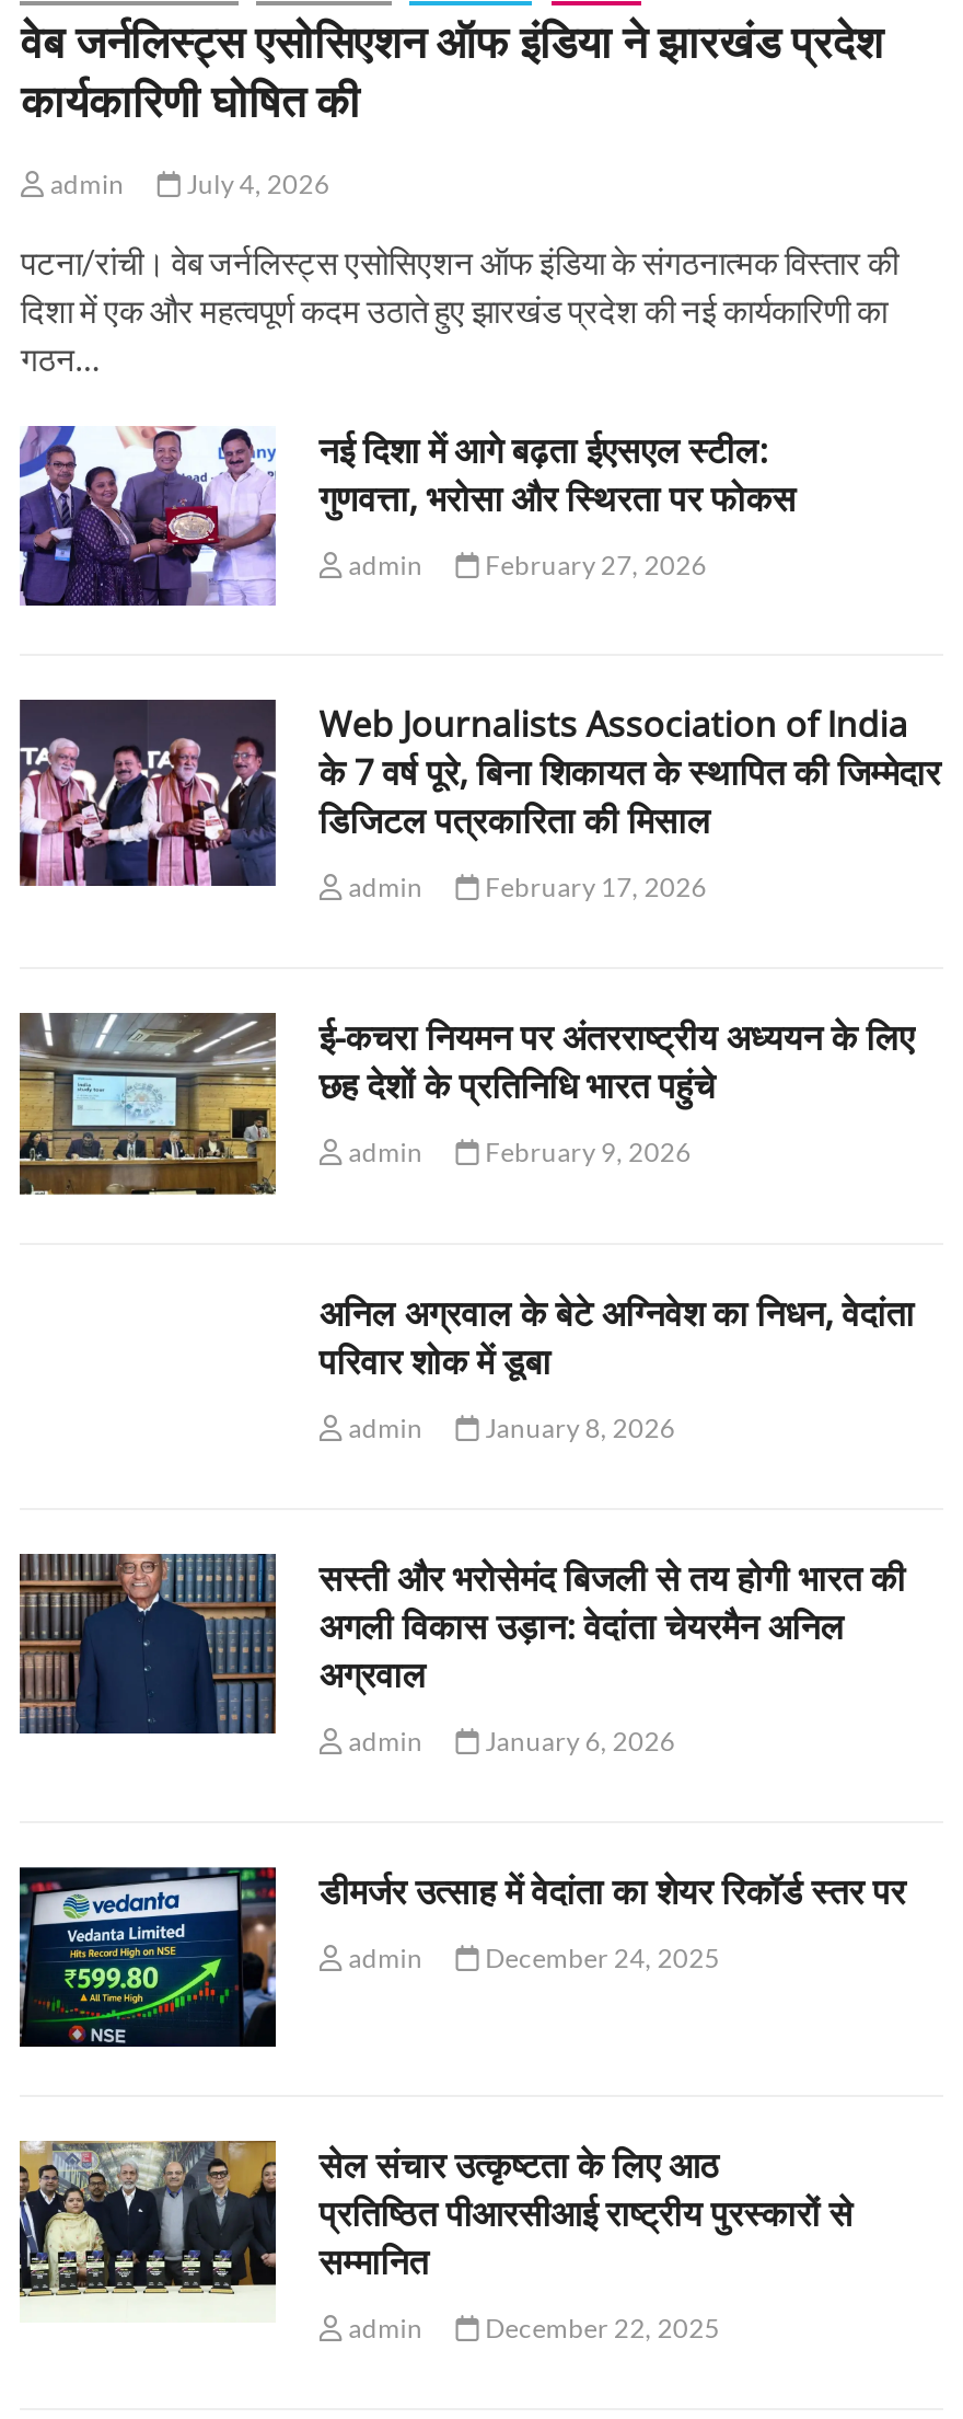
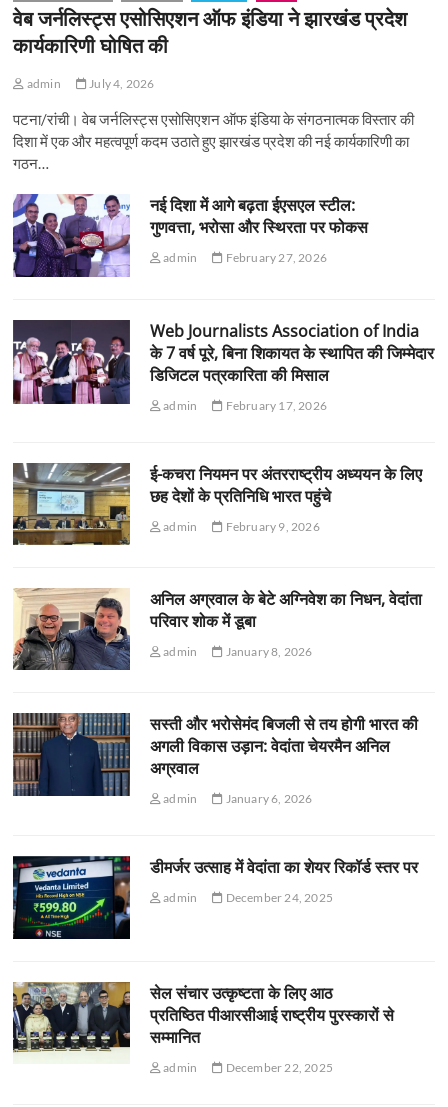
none -> [12,587,131,671] [image]

